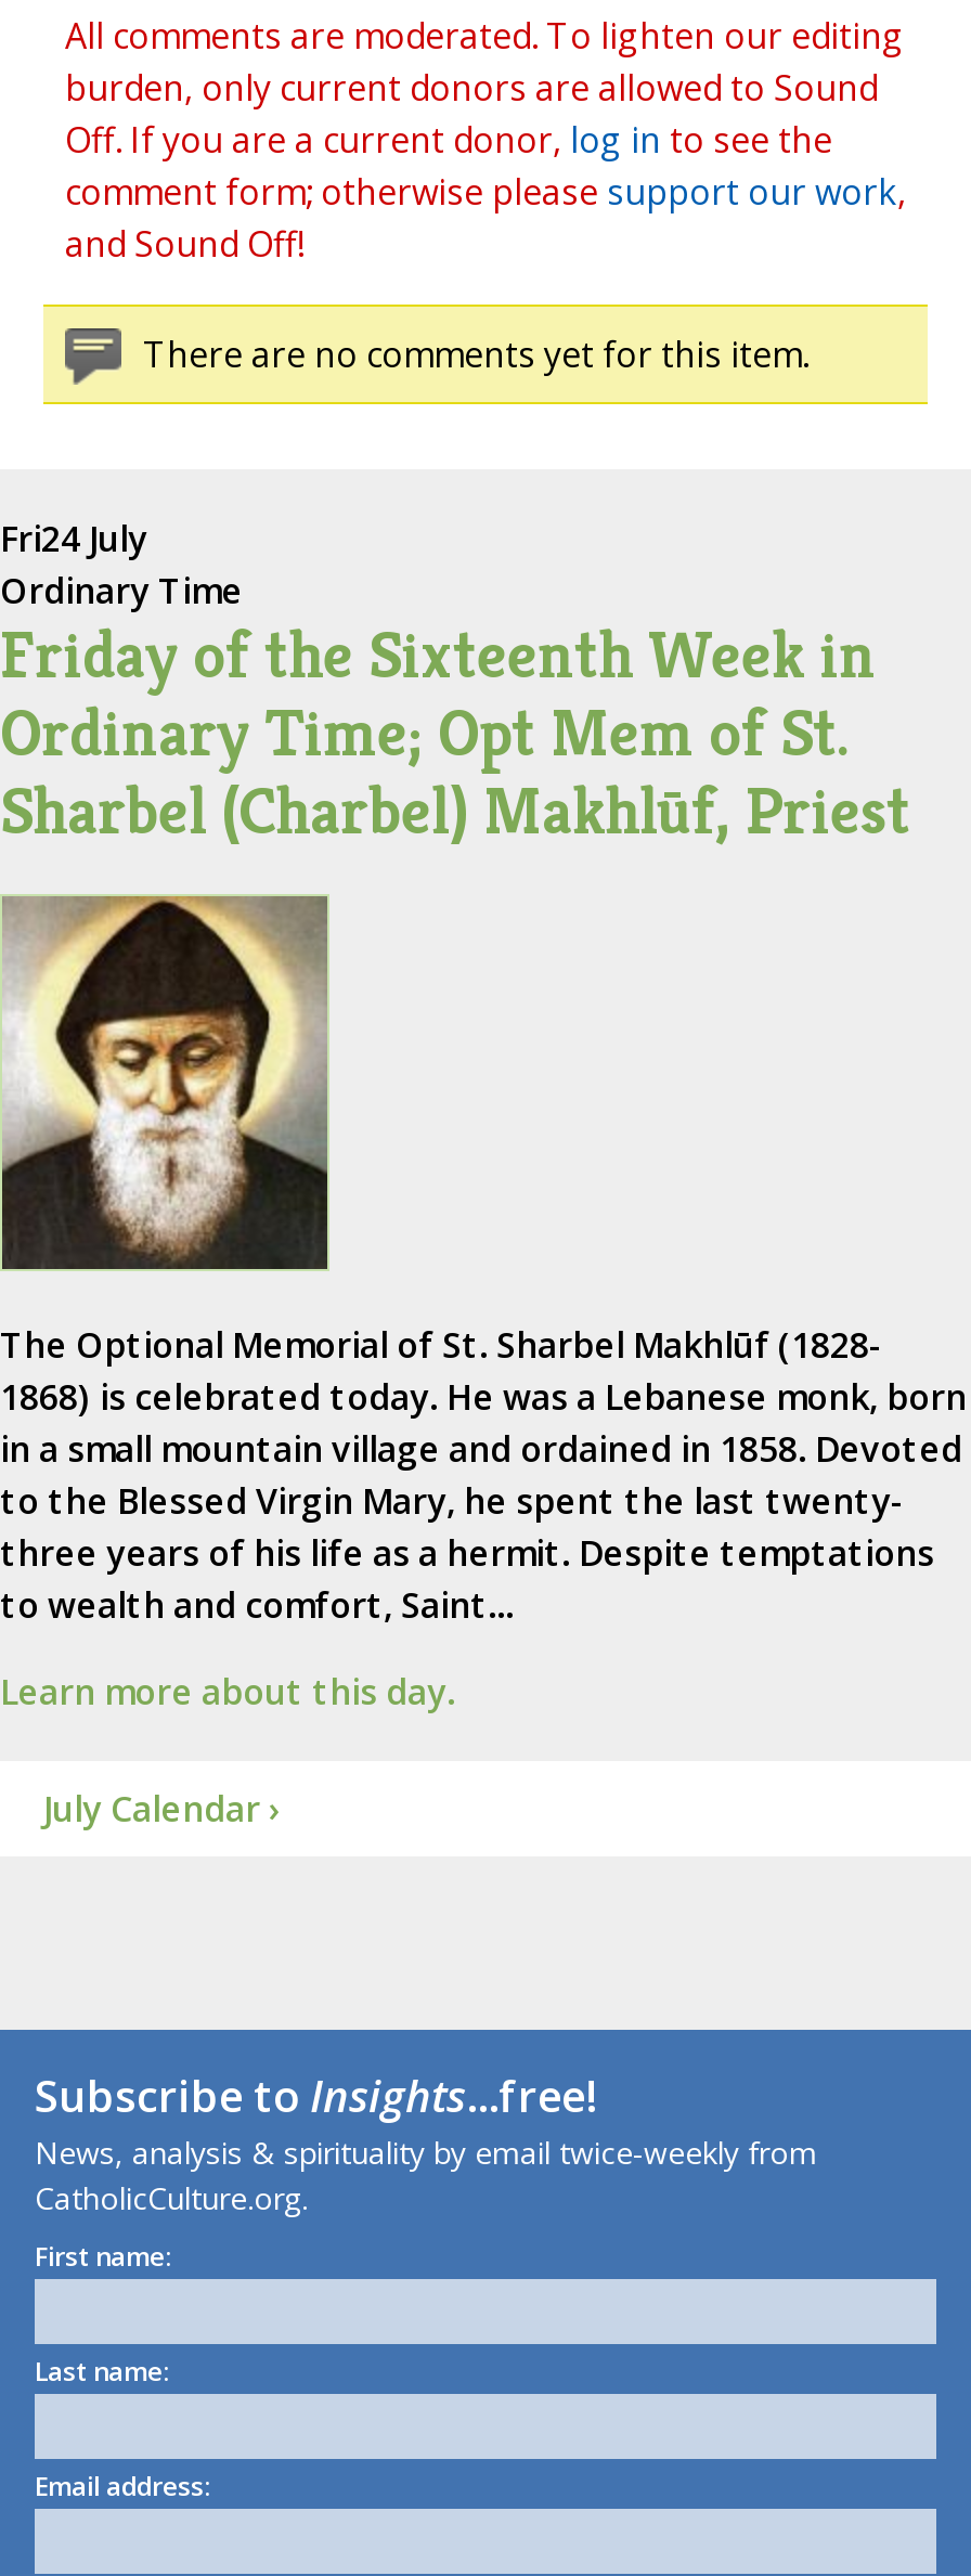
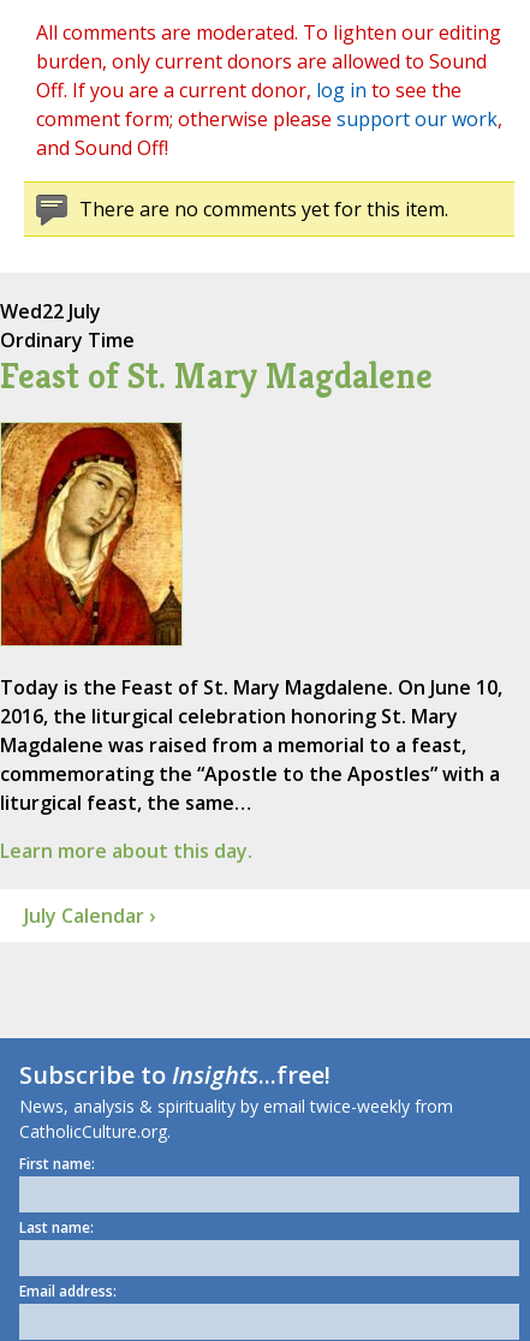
[0,515,147,563] Fri24 July -> [0,298,101,325] Wed22 July
[0,615,910,853] Friday of the Sixteenth Week in | Ordinary Time; Opt Mem of St. | Sharbel (Charbel) Makhlūf, Priest -> [0,353,433,399] Feast of St. Mary Magdalene
[7,894,329,1178] [image] -> [4,495,183,637] [image]
[0,1321,967,1629] The Optional Memorial of St. Sharbel Makhlūf (1828- | 1868) is celebrated today. He was a Lebanese monk, born | in a small mountain village and ordained in 1858. Devoted | to the Blessed Virgin Mary, he spent the last twenty- | three years of his life as a hermit. Despite temptations | to wealth and comfort, Saint… -> [0,674,502,816] Today is the Feast of St. Mary Magdalene. On June 10, | 2016, the liturgical celebration honoring St. Mary | Magdalene was raised from a memorial to a feast, | commemorating the “Apostle to the Apostles” with a | liturgical feast, the same…

